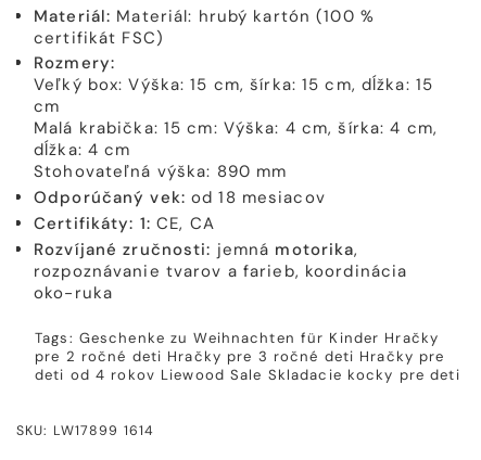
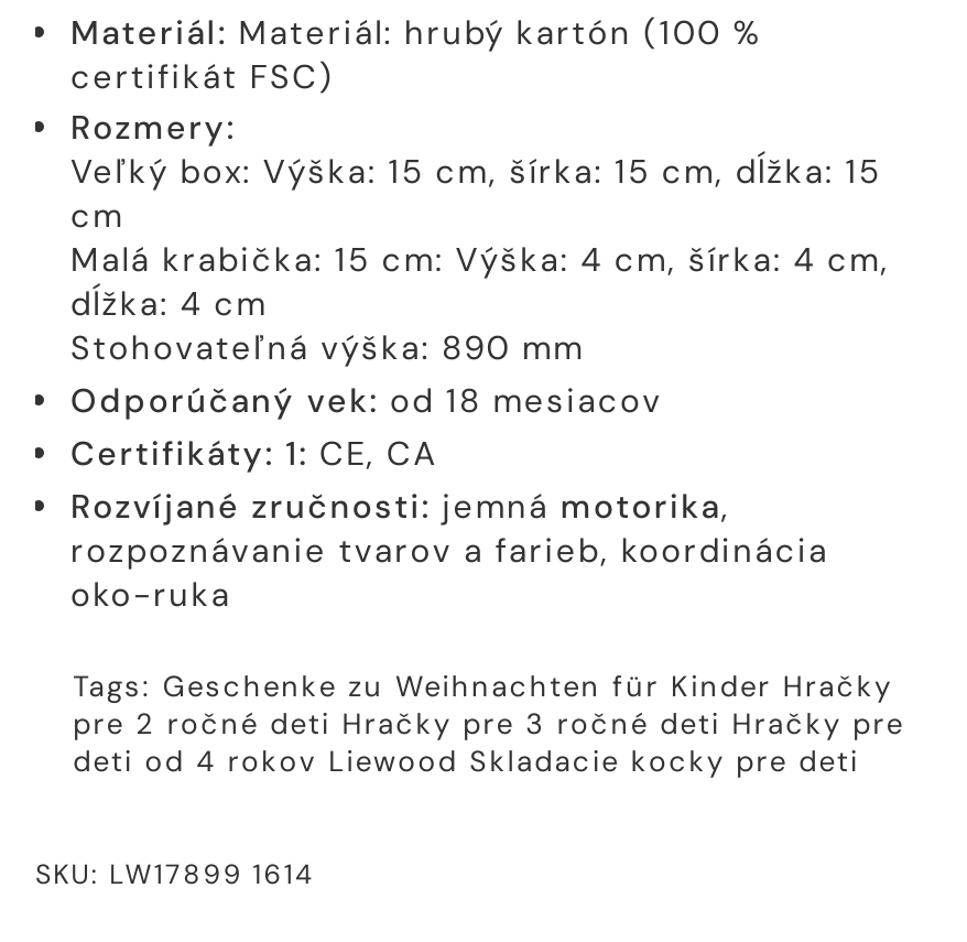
[35,365,460,384] deti od 4 rokov Liewood Sale Skladacie kocky pre deti -> [73,741,859,779] deti od 4 rokov Liewood Skladacie kocky pre deti

